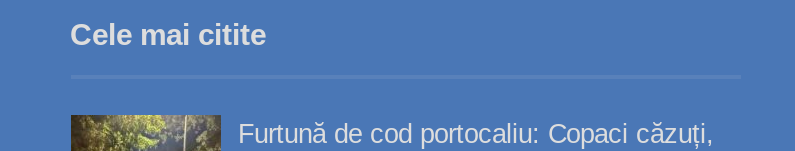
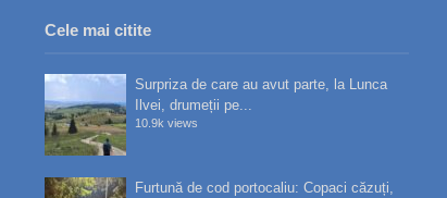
none -> [44,73,388,157] [image] | Surpriza de care au avut parte, la Lunca | Ilvei, drumeții pe... | 10.9k views

